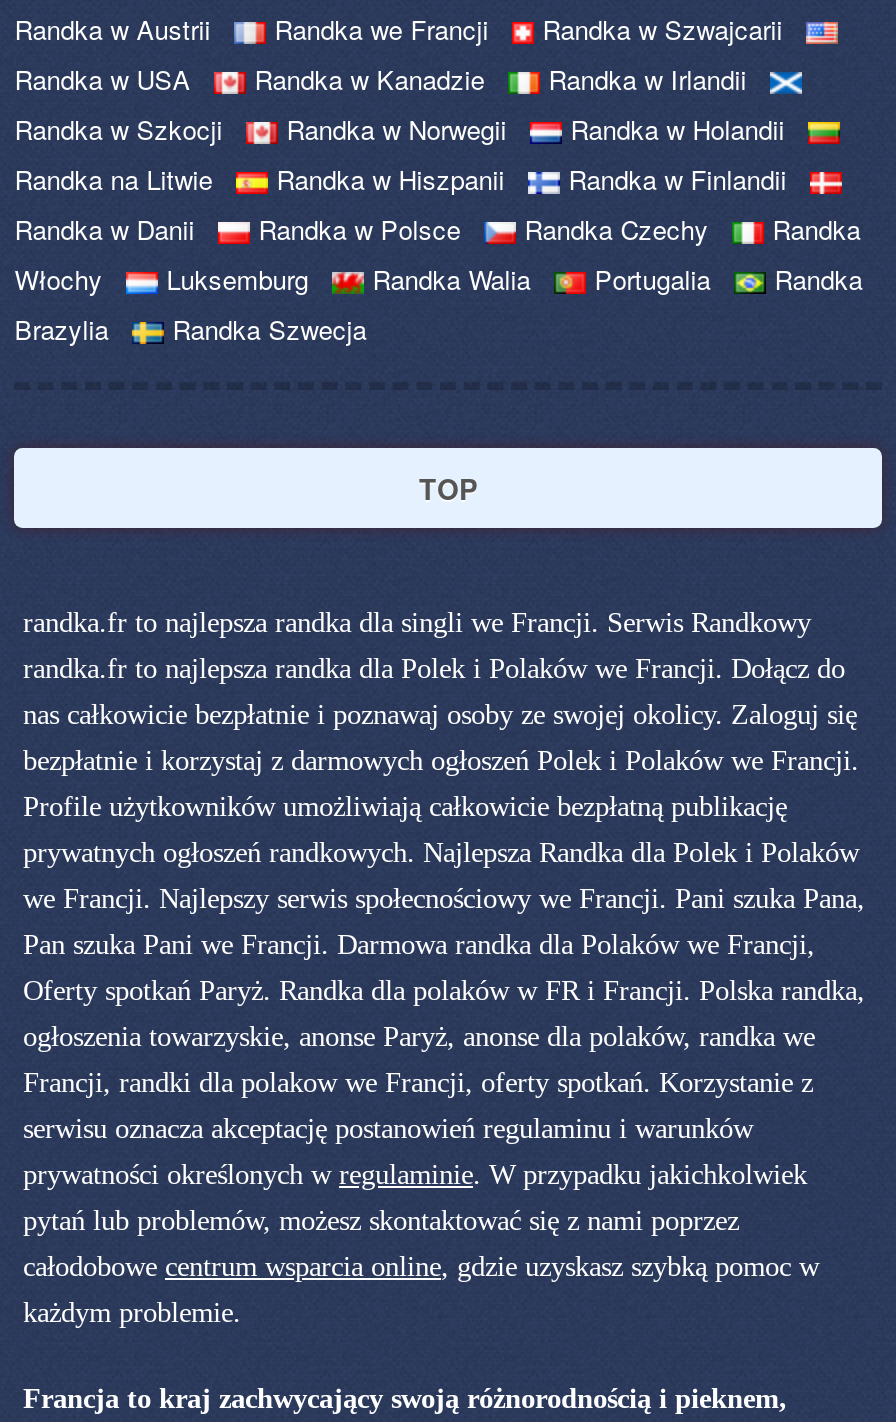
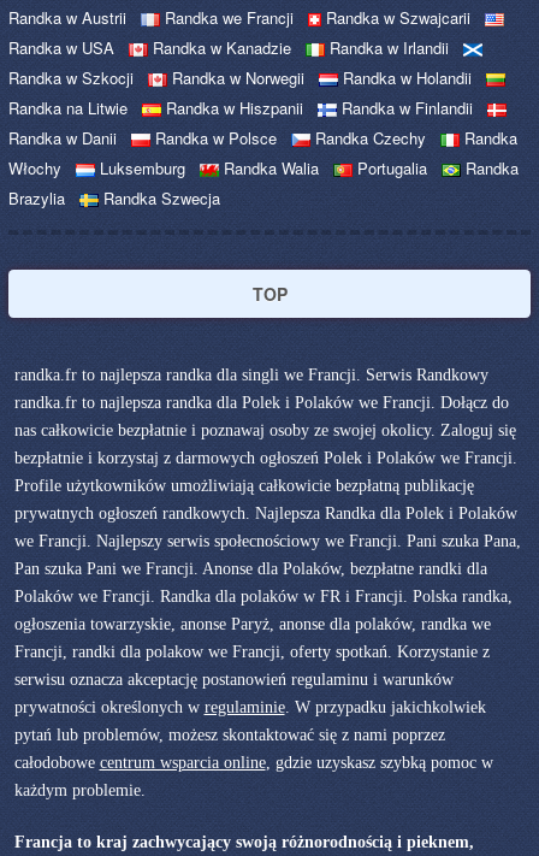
[23,928,815,960] Pan szuka Pani we Francji. Darmowa randka dla Polaków we Francji, -> [14,558,487,578] Pan szuka Pani we Francji. Anonse dla Polaków, bezpłatne randki dla
[23,974,865,1006] Oferty spotkań Paryż. Randka dla polaków w FR i Francji. Polska randka, -> [14,586,512,605] Polaków we Francji. Randka dla polaków w FR i Francji. Polska randka,

